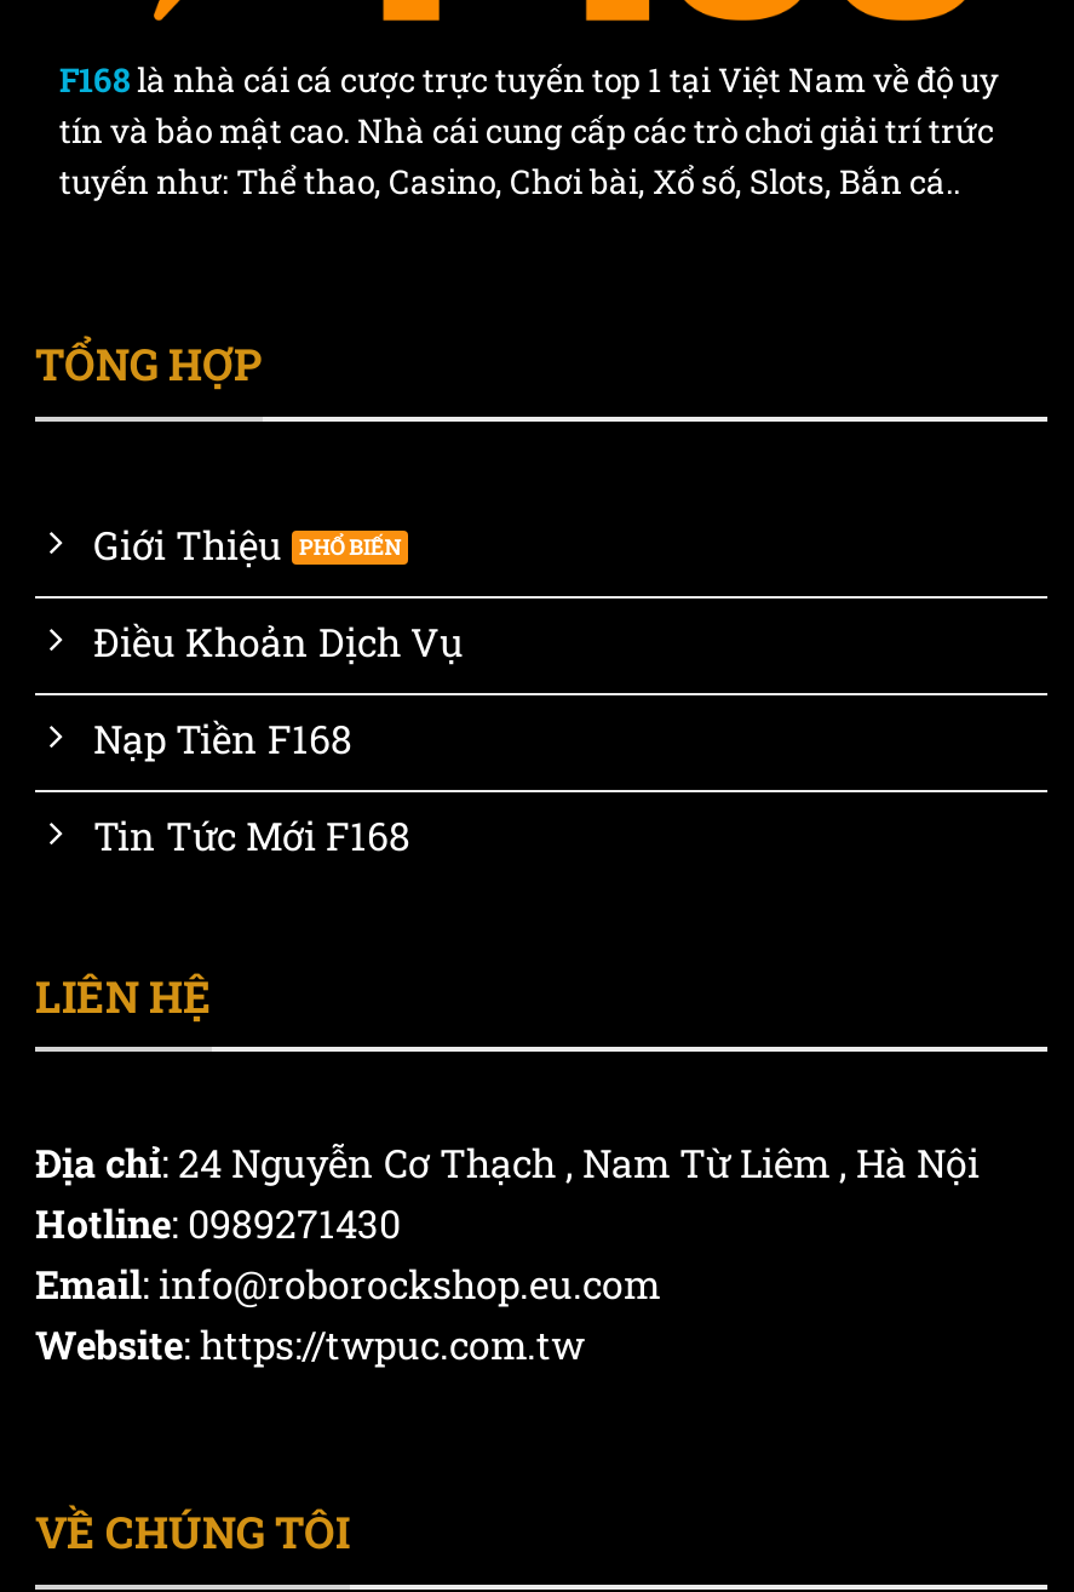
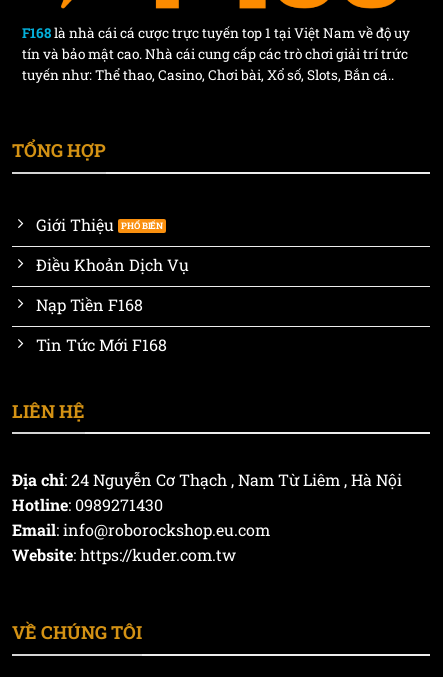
[35,1319,585,1370] Website: https://twpuc.com.tw -> [12,544,236,565] Website: https://kuder.com.tw

